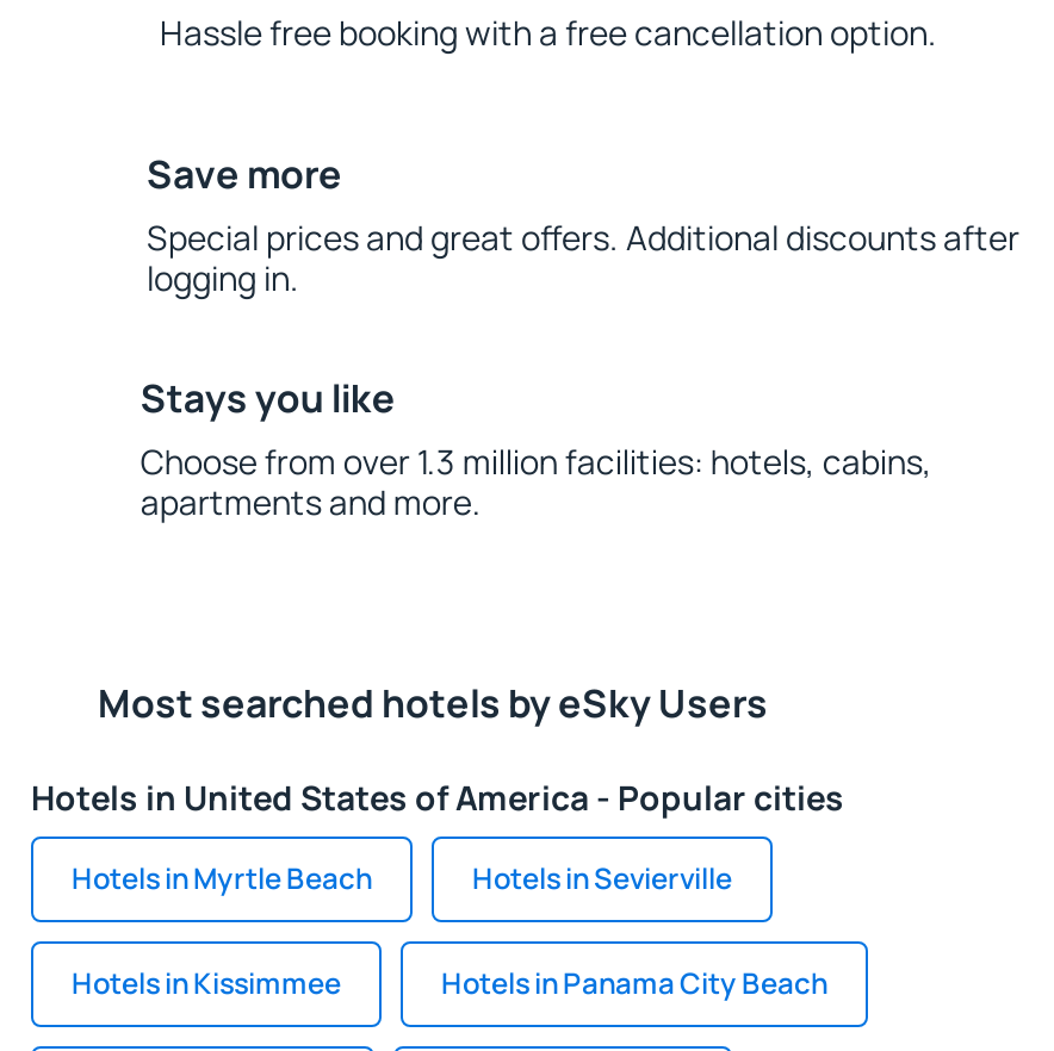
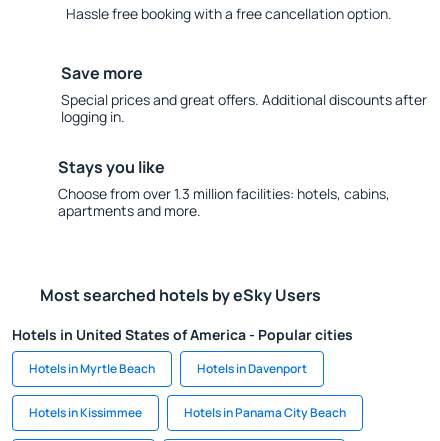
[472,858,732,898] Hotels in Sevierville -> [197,360,307,377] Hotels in Davenport

